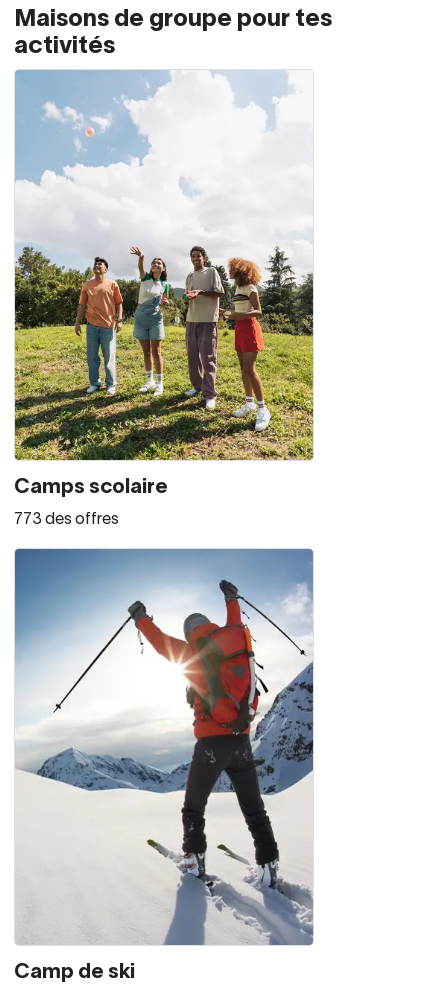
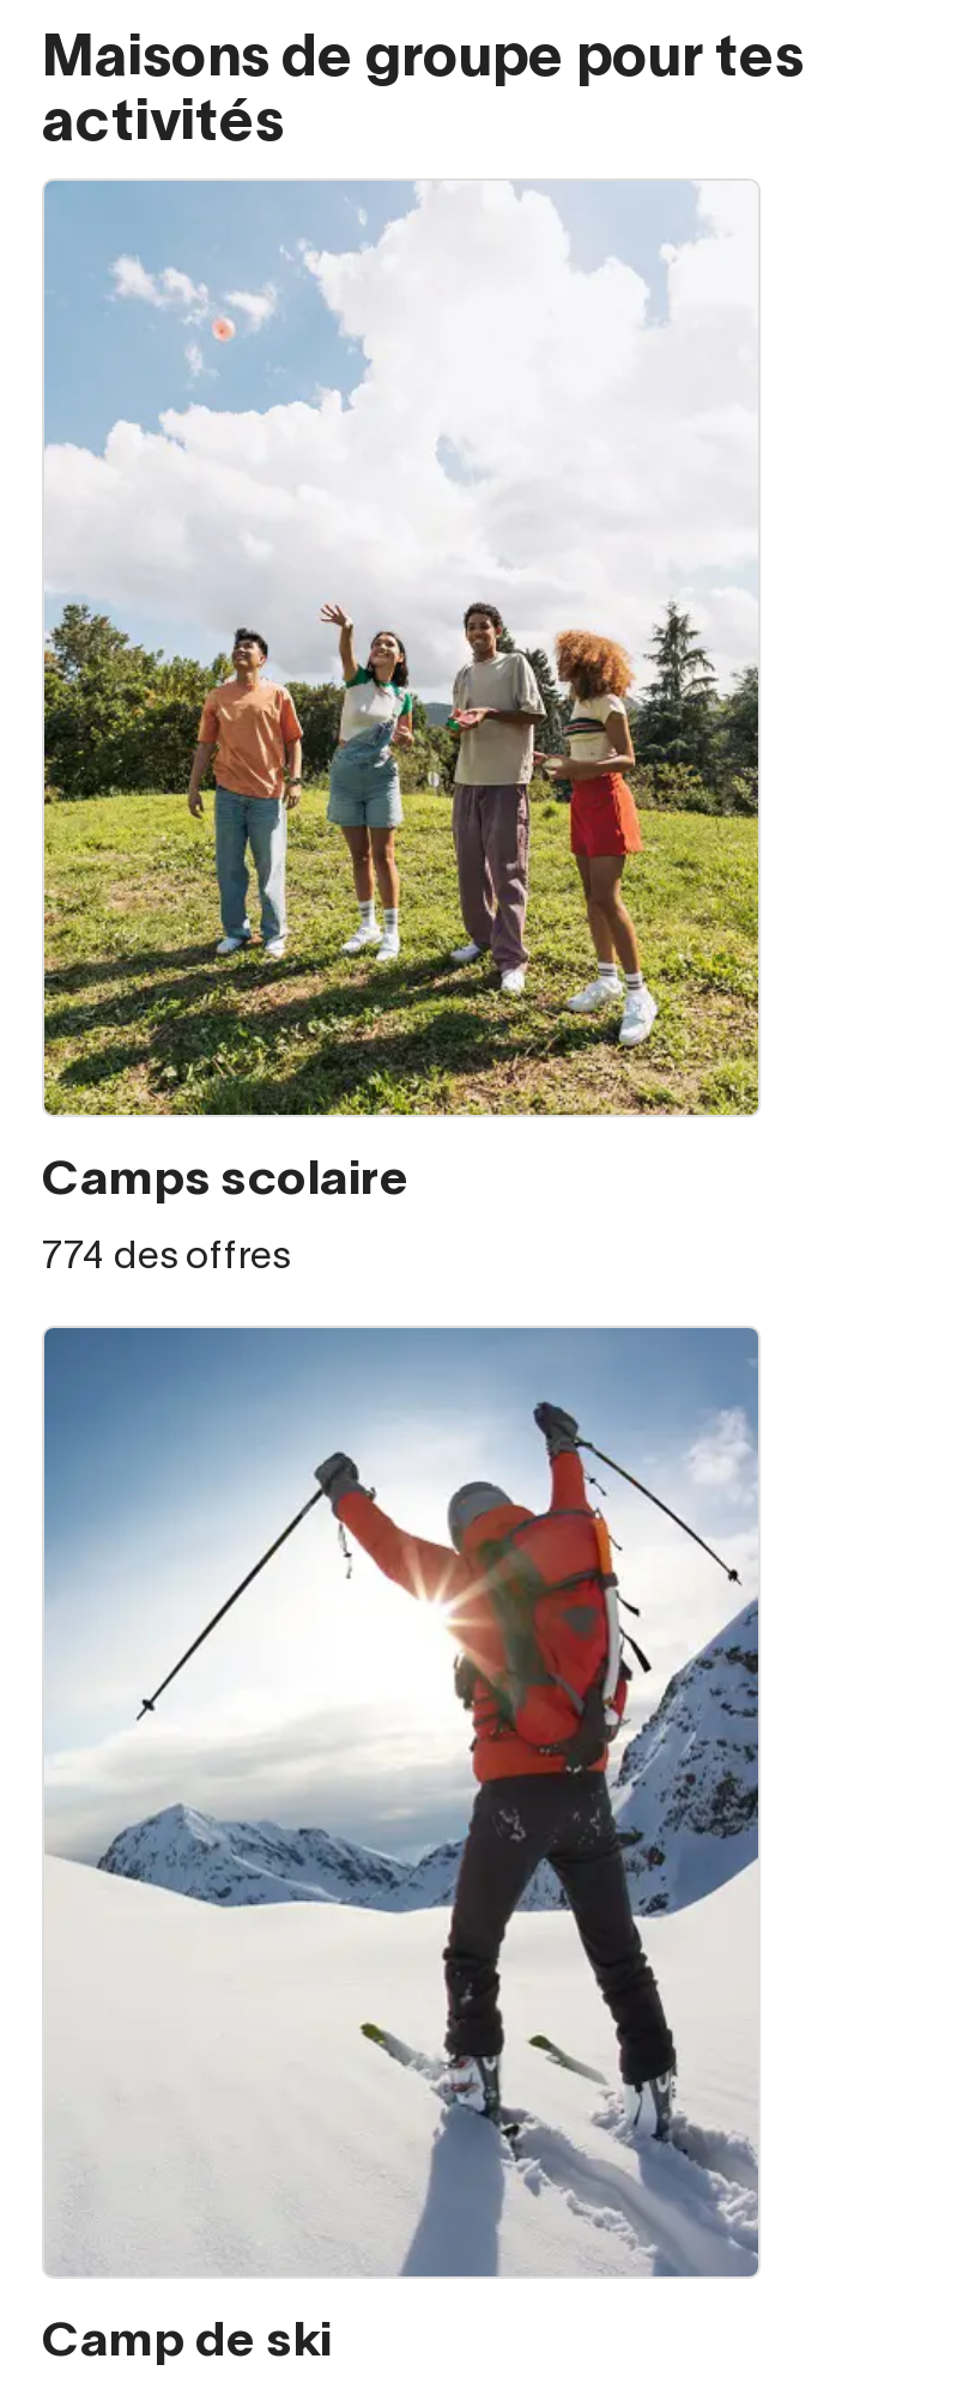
[14,513,119,527] 773 des offres -> [42,1242,291,1276] 774 des offres

